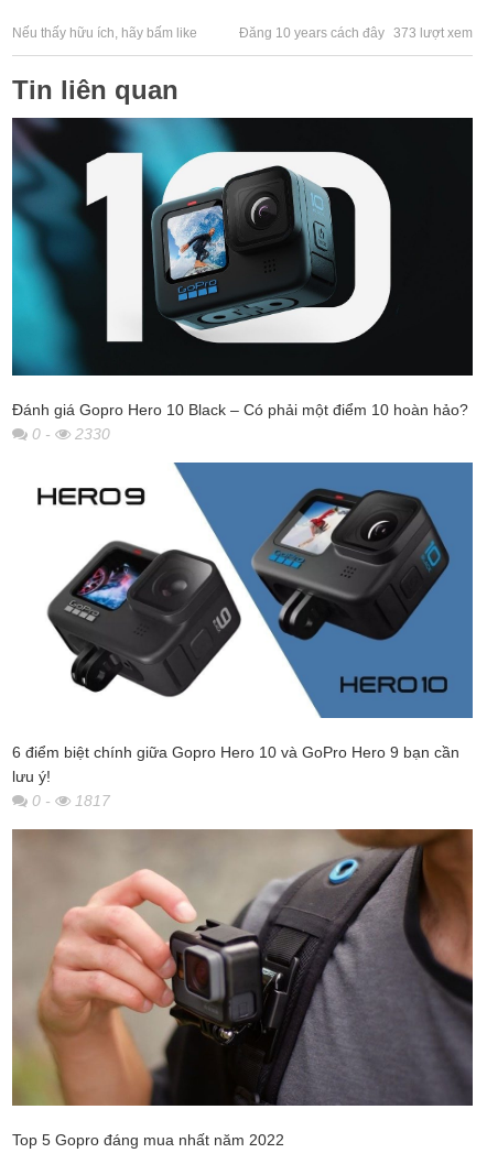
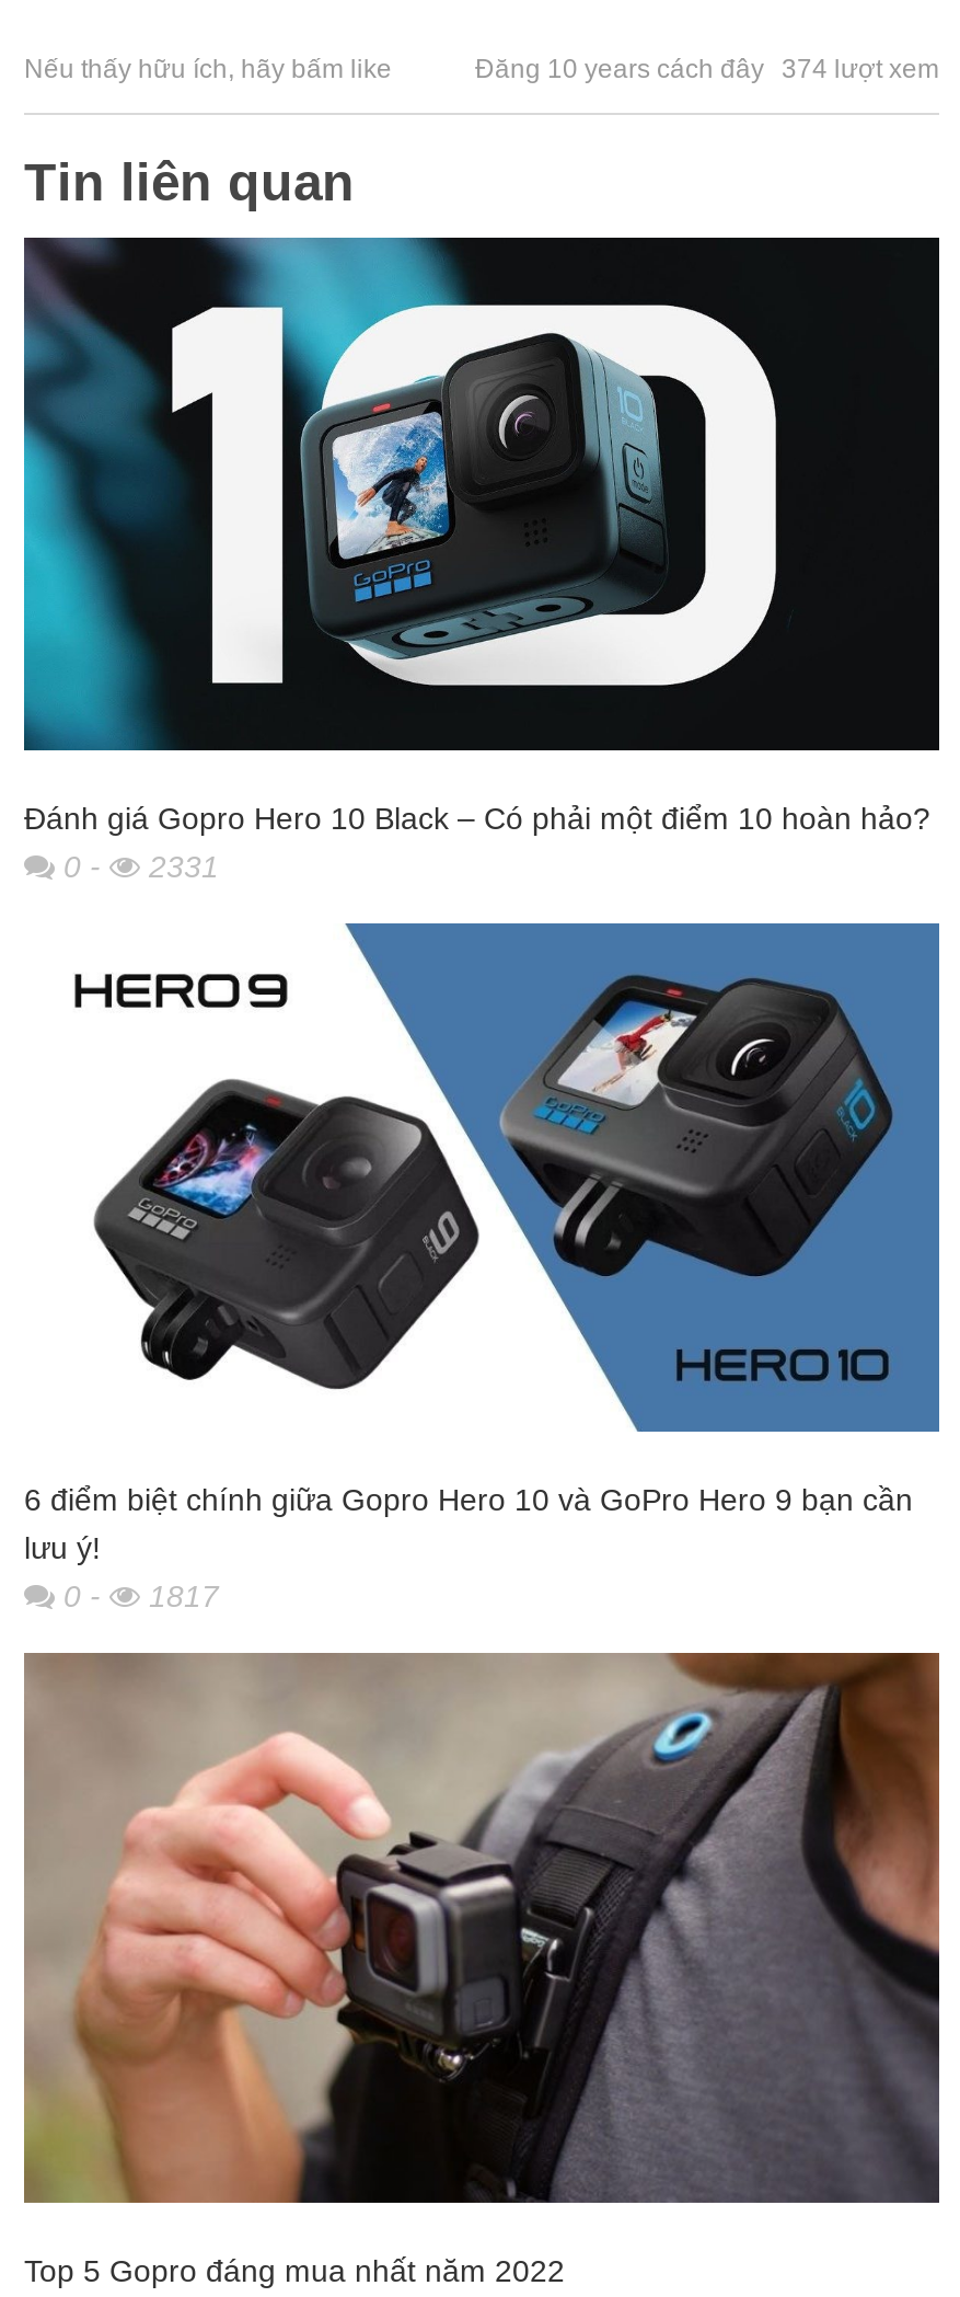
[239,25,473,41] Đăng 10 years cách đây 373 lượt xem -> [475,54,939,84] Đăng 10 years cách đây 374 lượt xem
[28,425,110,442] 0 - 2330 -> [55,848,219,883] 0 - 2331

